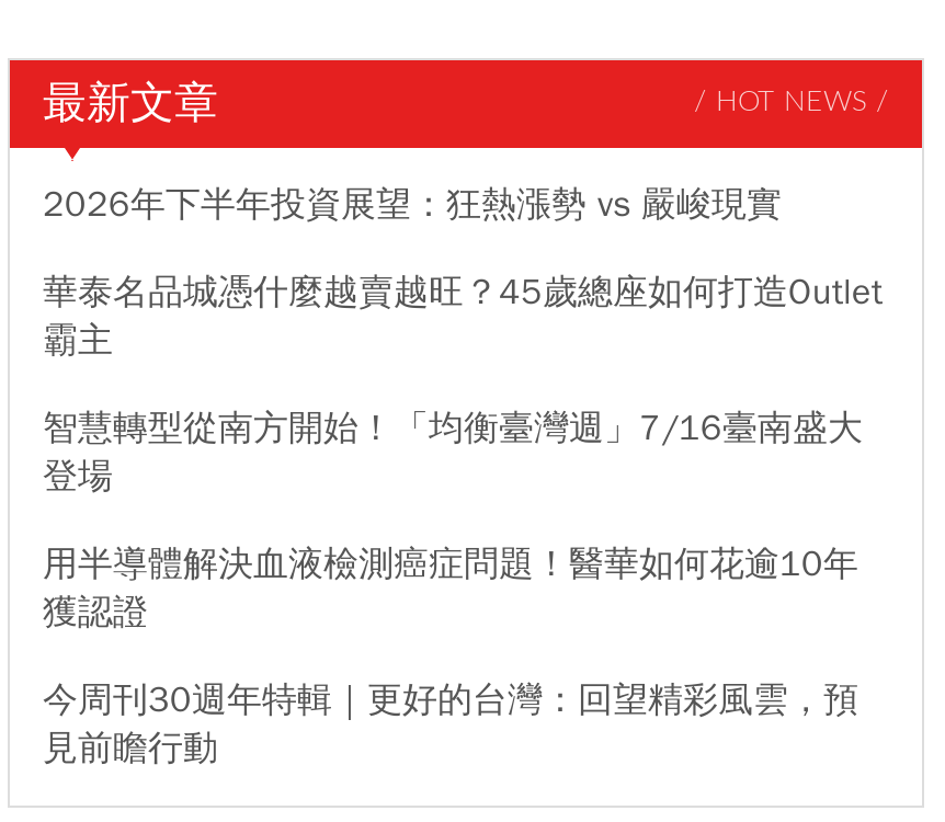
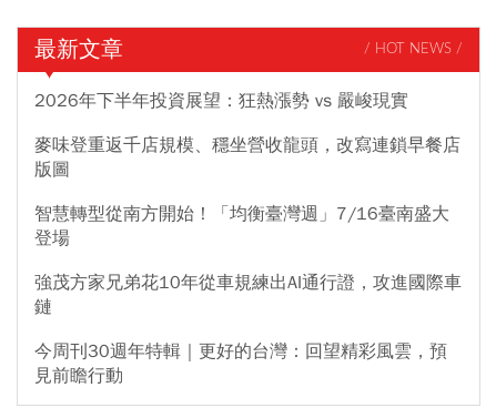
[43,270,883,363] 華泰名品城憑什麼越賣越旺？45歲總座如何打造Outlet | 霸主 -> [34,134,460,181] 麥味登重返千店規模、穩坐營收龍頭，改寫連鎖早餐店 | 版圖
[43,542,858,634] 用半導體解決血液檢測癌症問題！醫華如何花逾10年 | 獲認證 -> [34,272,462,318] 強茂方家兄弟花10年從車規練出AI通行證，攻進國際車 | 鏈

